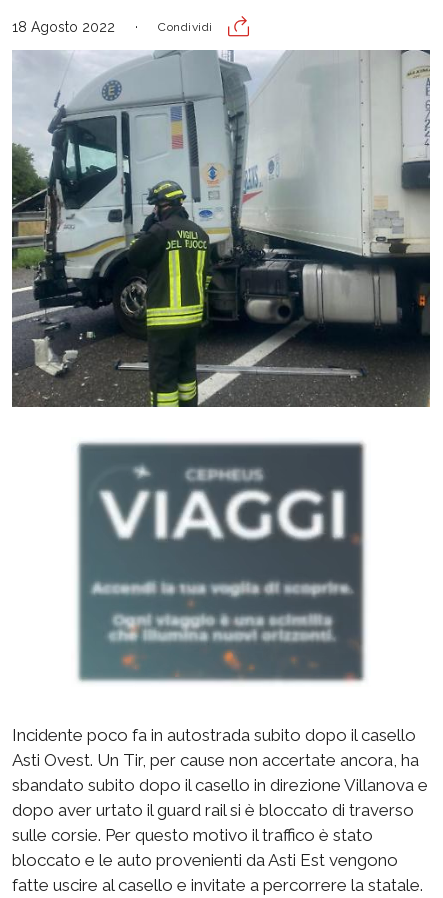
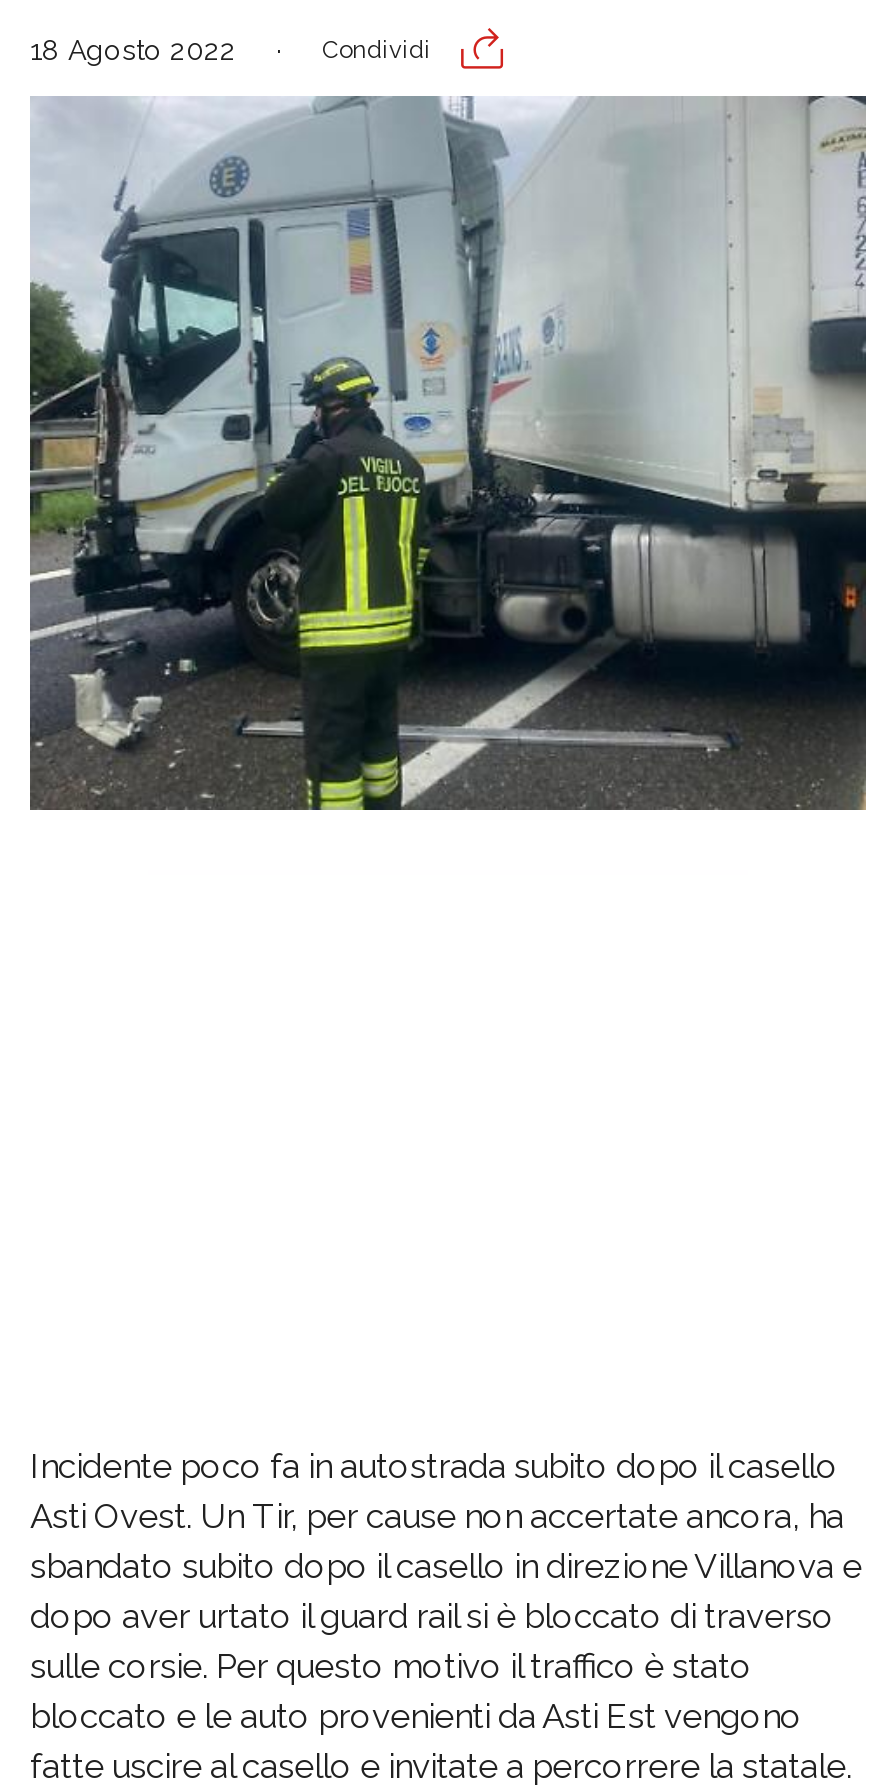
[76,441,366,683] [image] -> none

